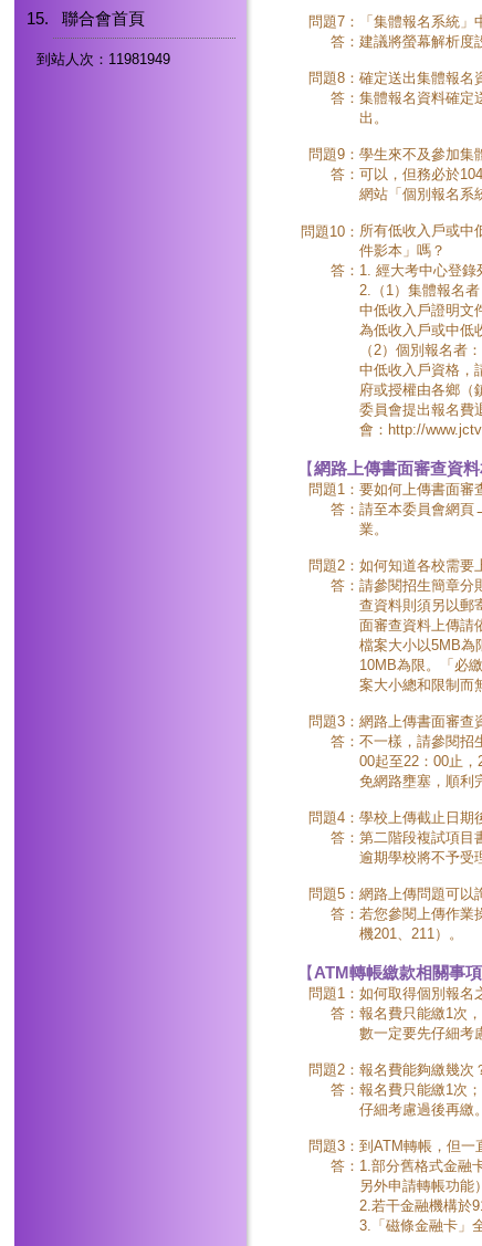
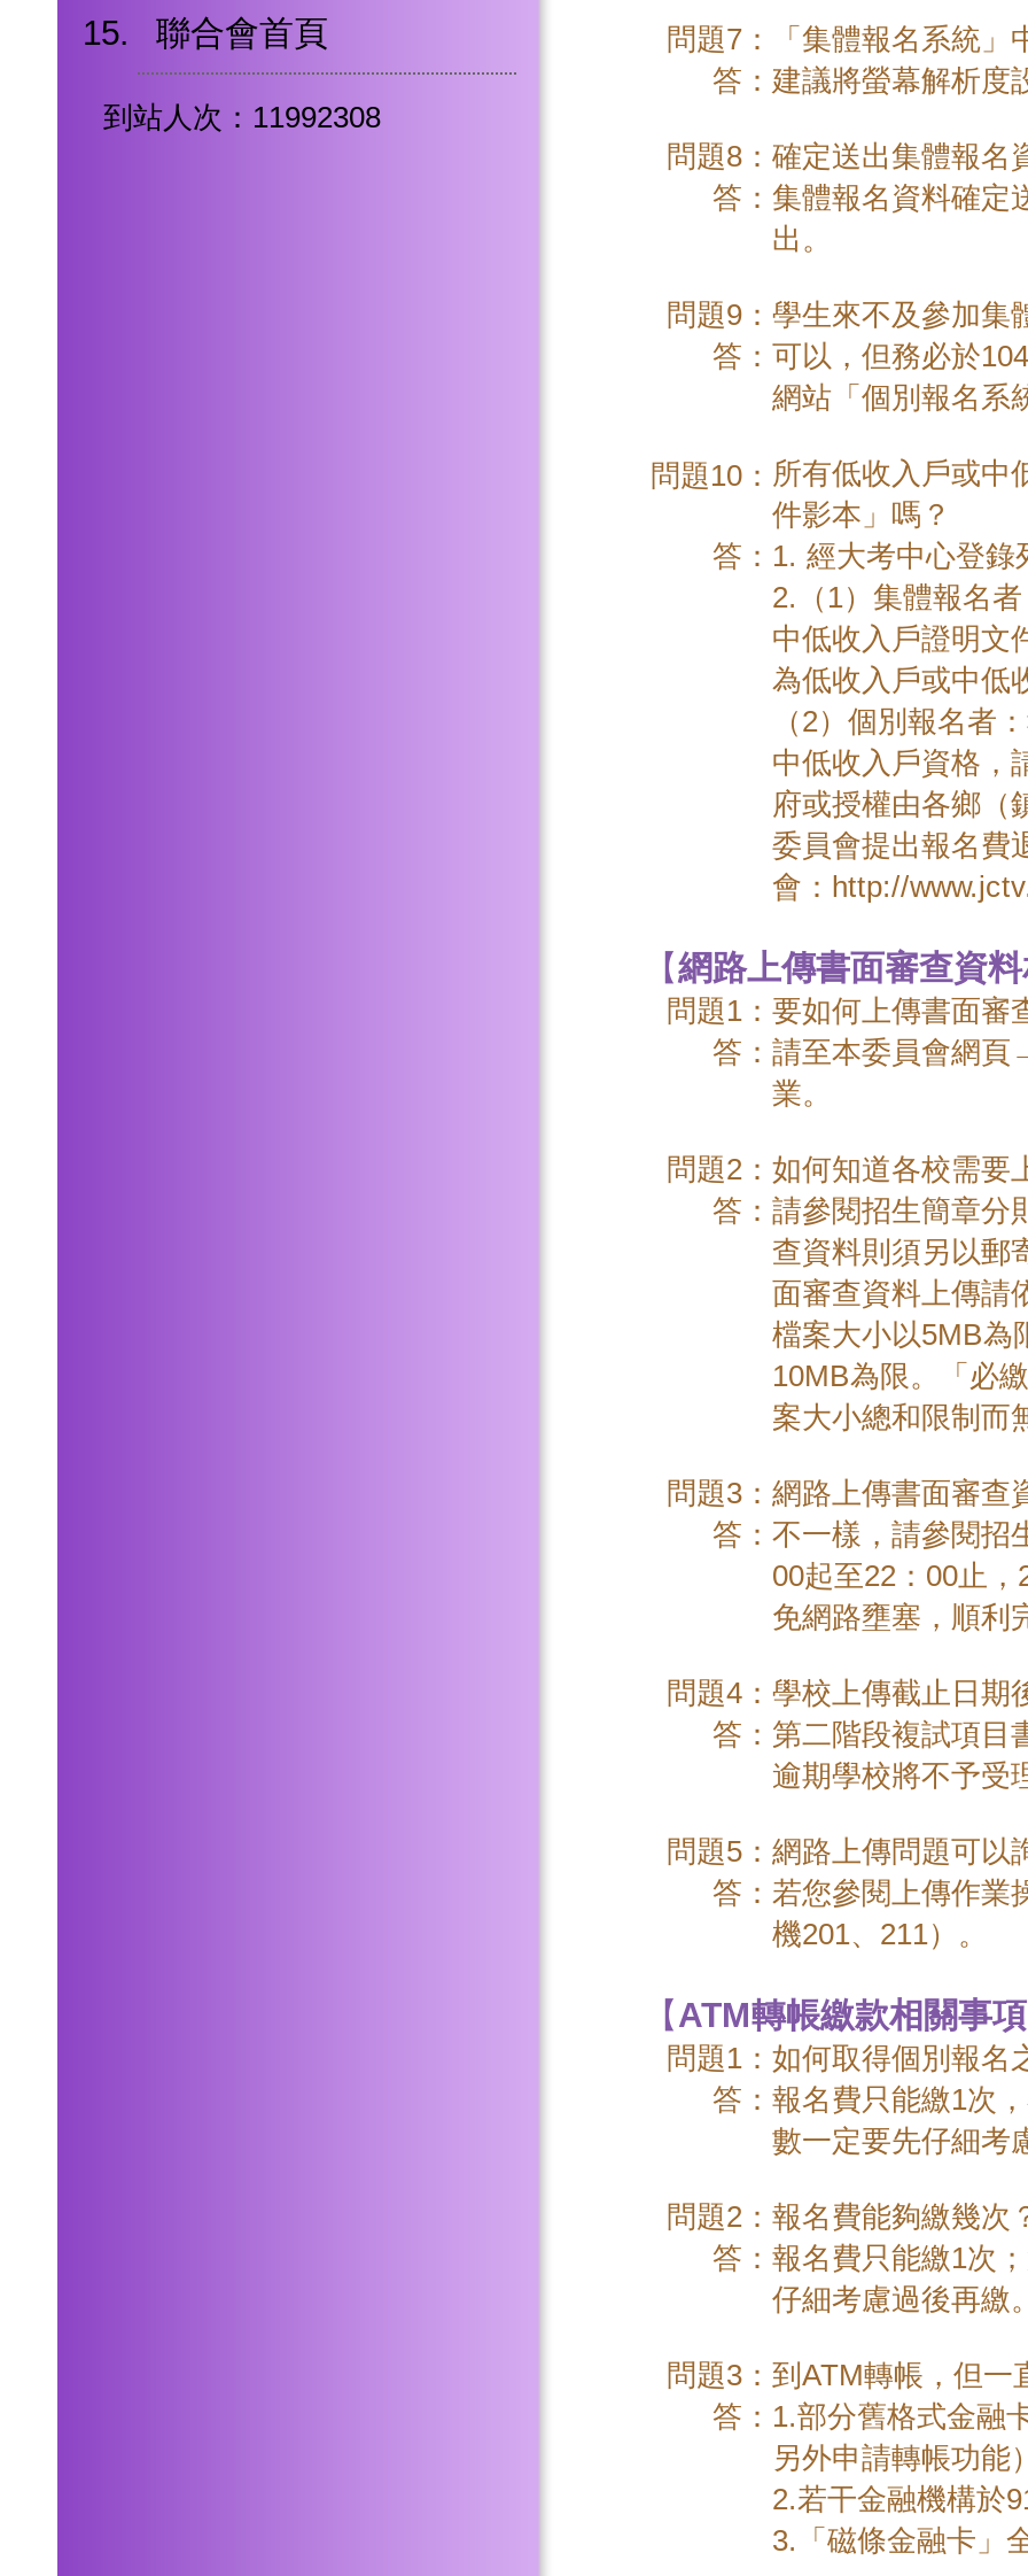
[36,51,170,67] 到站人次：11981949 -> [103,100,381,134] 到站人次：11992308

